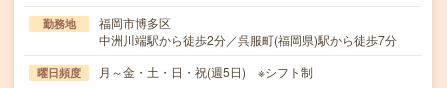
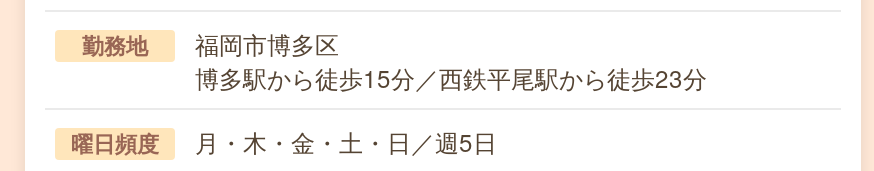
[99,31,397,48] 中洲川端駅から徒歩2分／呉服町(福岡県)駅から徒歩7分 -> [195,60,707,94] 博多駅から徒歩15分／西鉄平尾駅から徒歩23分
[99,63,313,80] 月～金・土・日・祝(週5日) ※シフト制 -> [195,124,497,158] 月・木・金・土・日／週5日

